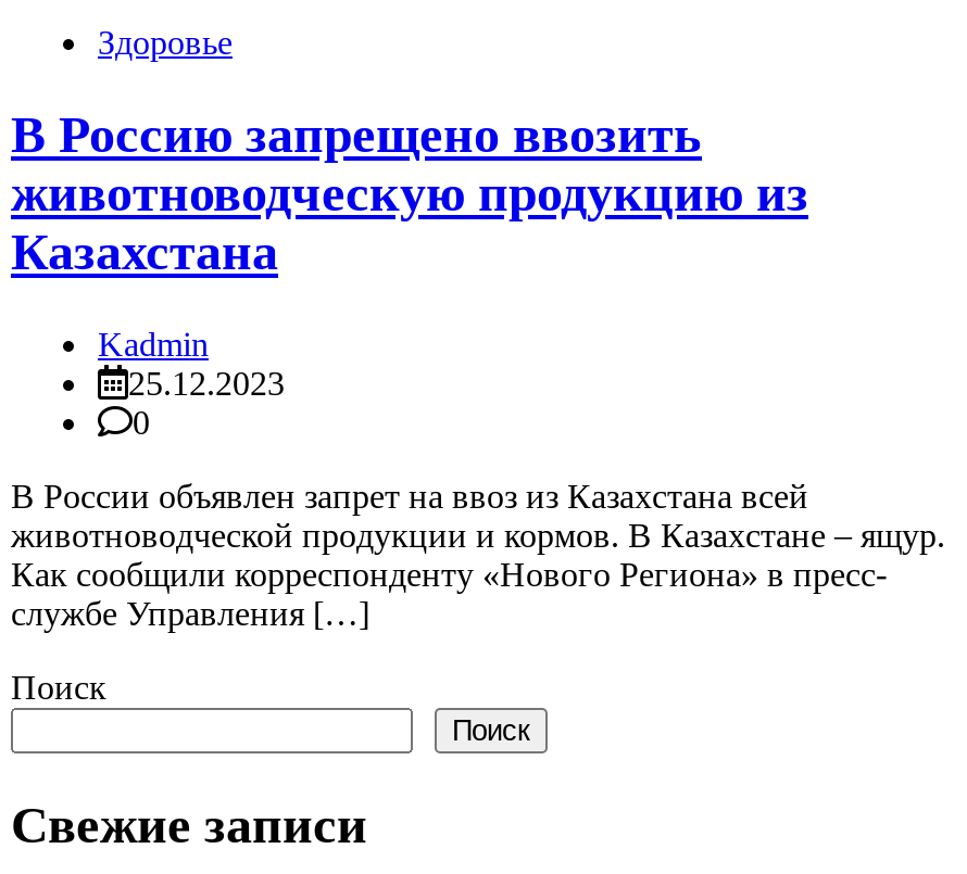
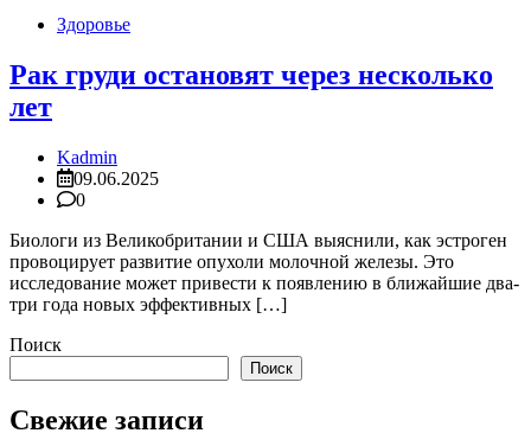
[11,107,808,281] В Россию запрещено ввозить | животноводческую продукцию из | Казахстана -> [9,60,493,122] Рак груди остановят через несколько | лет
[128,365,285,402] 25.12.2023 -> [73,169,159,189] 09.06.2025
[11,478,945,632] В России объявлен запрет на ввоз из Казахстана всей | животноводческой продукции и кормов. В Казахстане – ящур. | Как сообщили корреспонденту «Нового Региона» в пресс- | службе Управления […] -> [9,230,519,314] Биологи из Великобритании и США выяснили, как эстроген | провоцирует развитие опухоли молочной железы. Это | исследование может привести к появлению в ближайшие два- | три года новых эффективных […]

